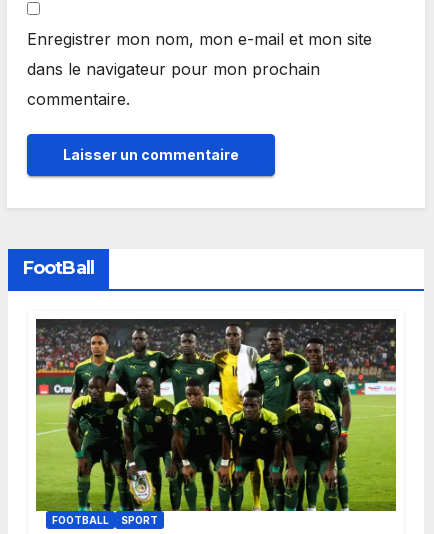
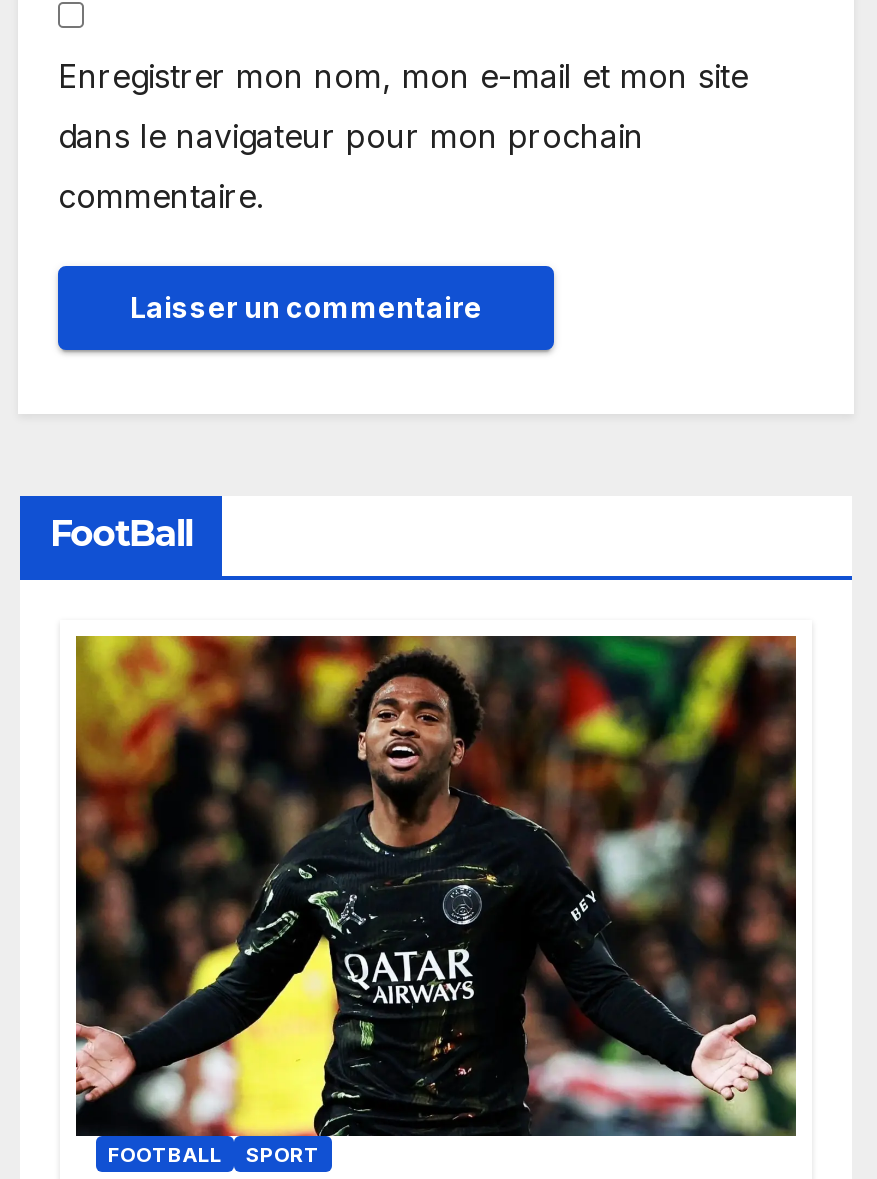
[35,318,397,512] [image] -> [74,634,798,1138] [image]

